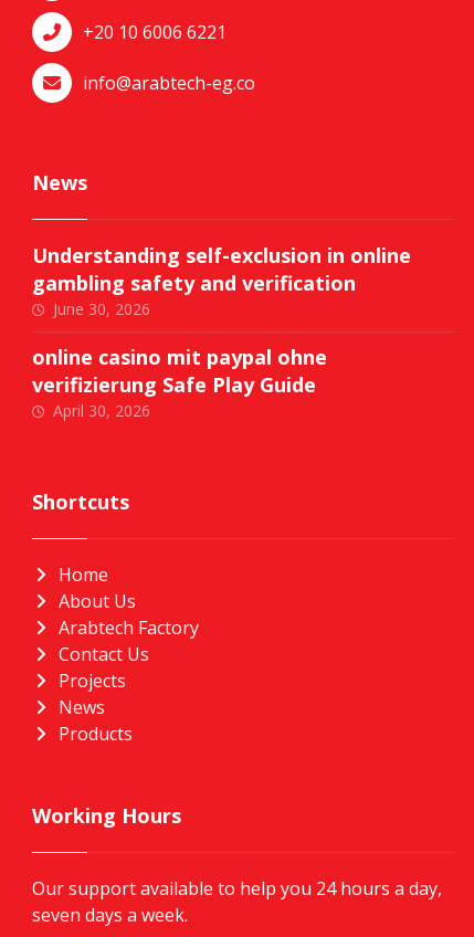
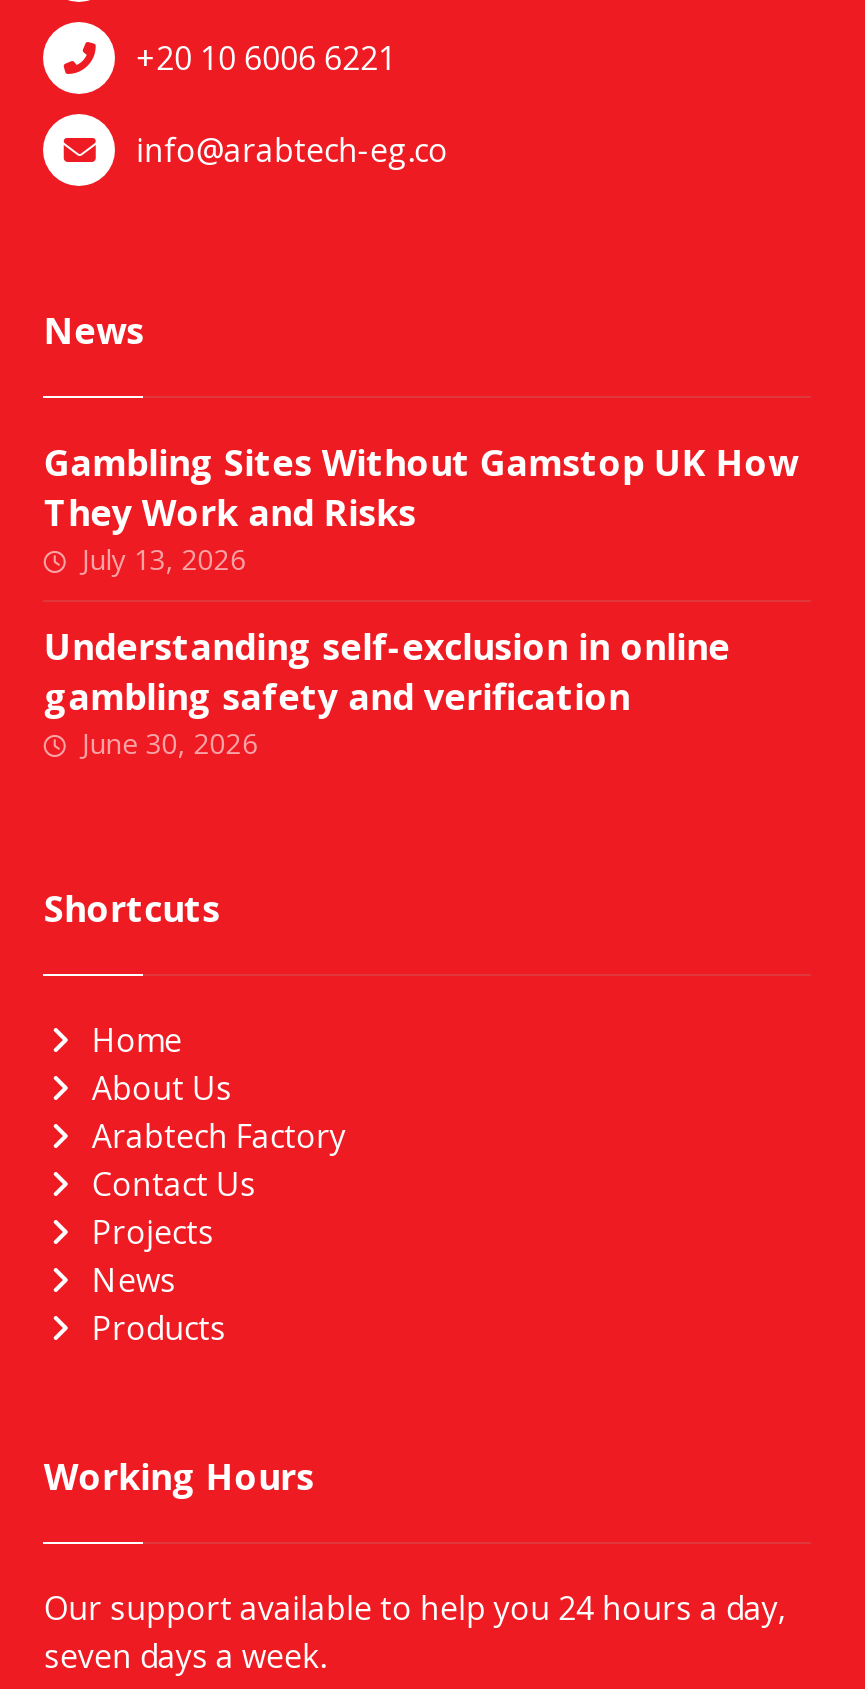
none -> [44,438,798,578] Gambling Sites Without Gamstop UK How | They Work and Risks | July 13, 2026
moved [32,242,411,319] -> [44,622,730,762]: Understanding self-exclusion in online | gambling safety and verification | June 30, 2026
[32,343,327,421] online casino mit paypal ohne | verifizierung Safe Play Guide | April 30, 2026 -> none

